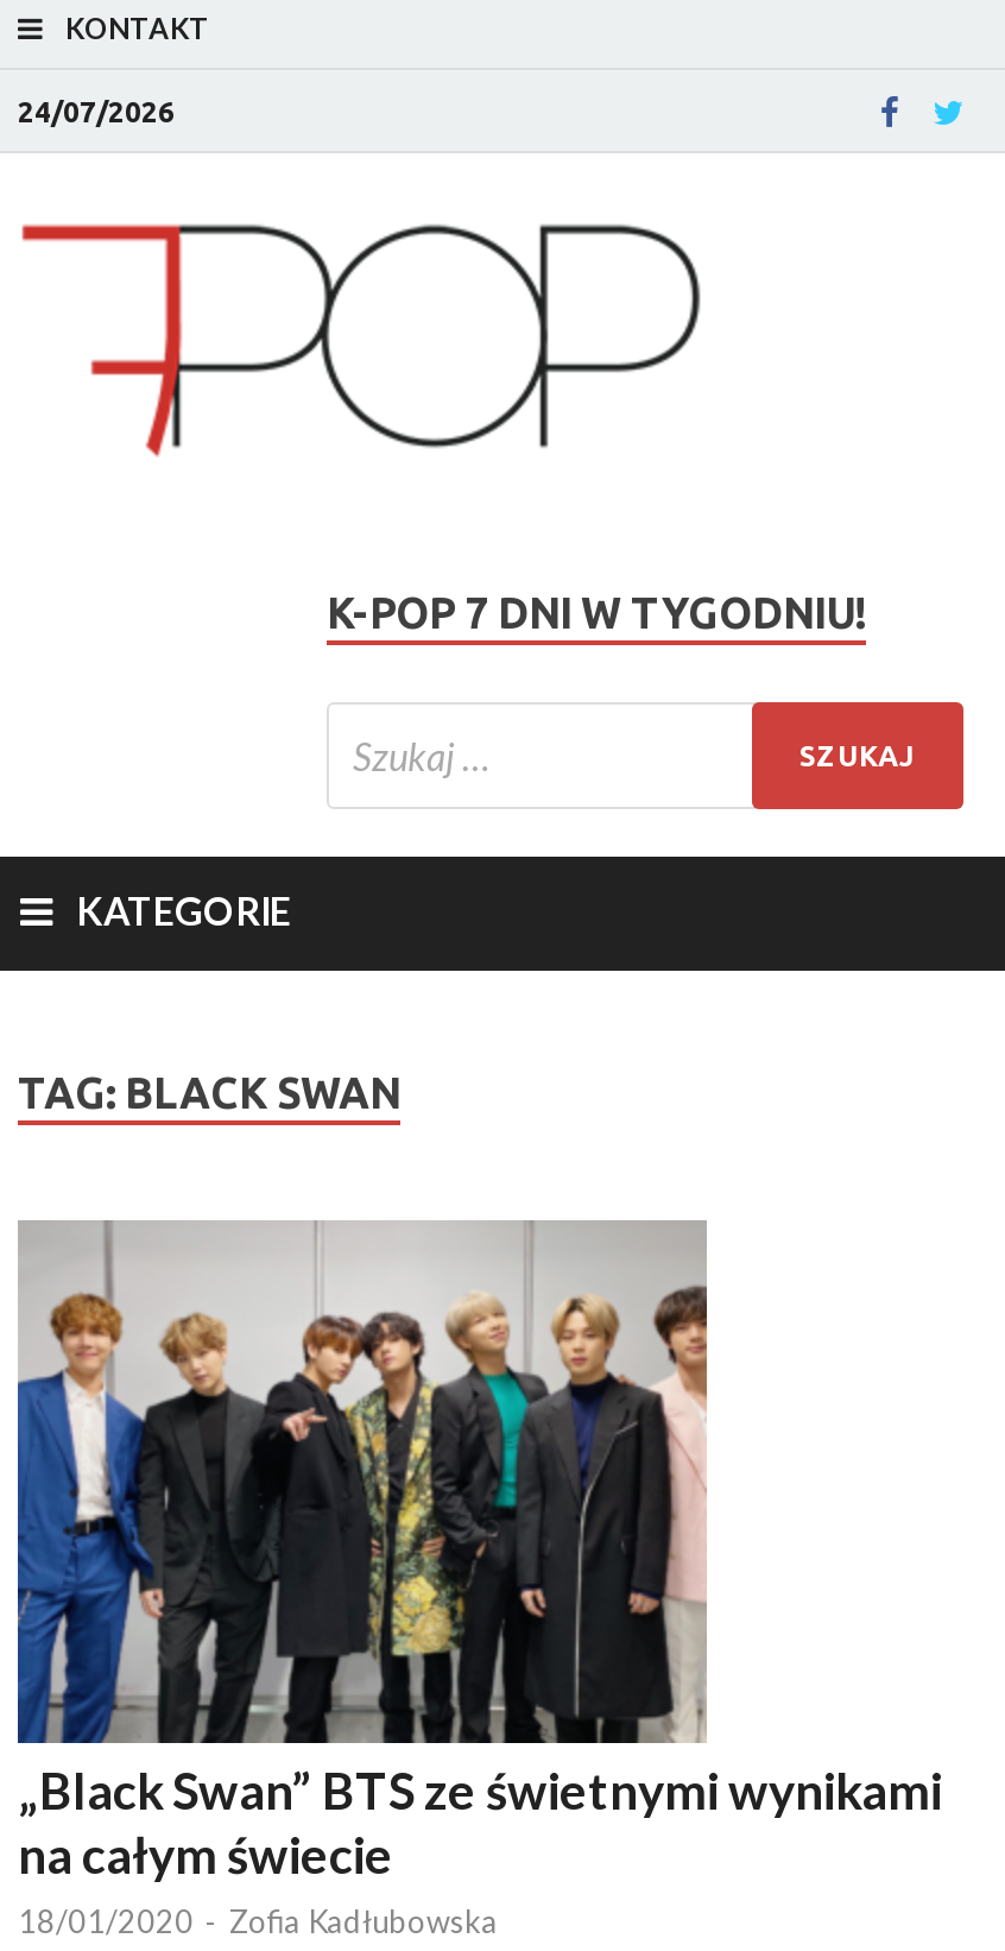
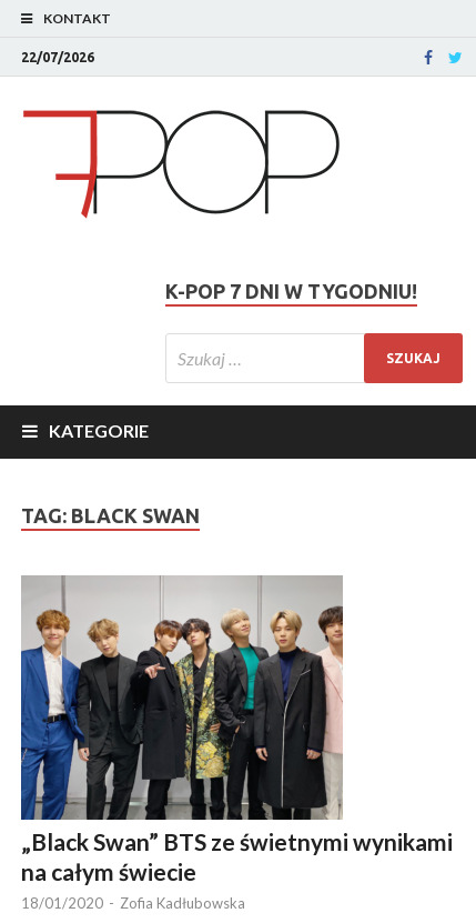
[18,95,175,126] 24/07/2026 -> [21,49,94,64] 22/07/2026

